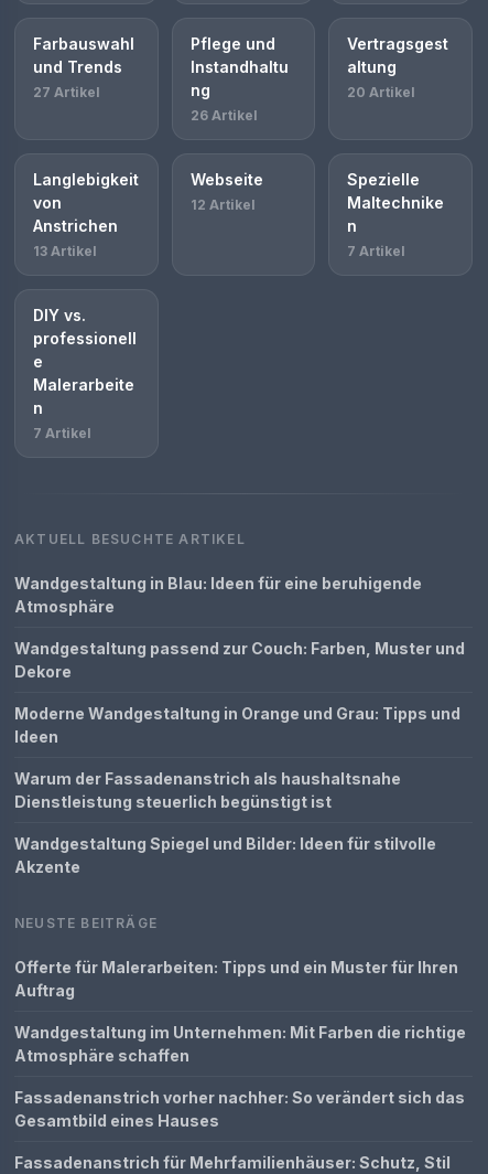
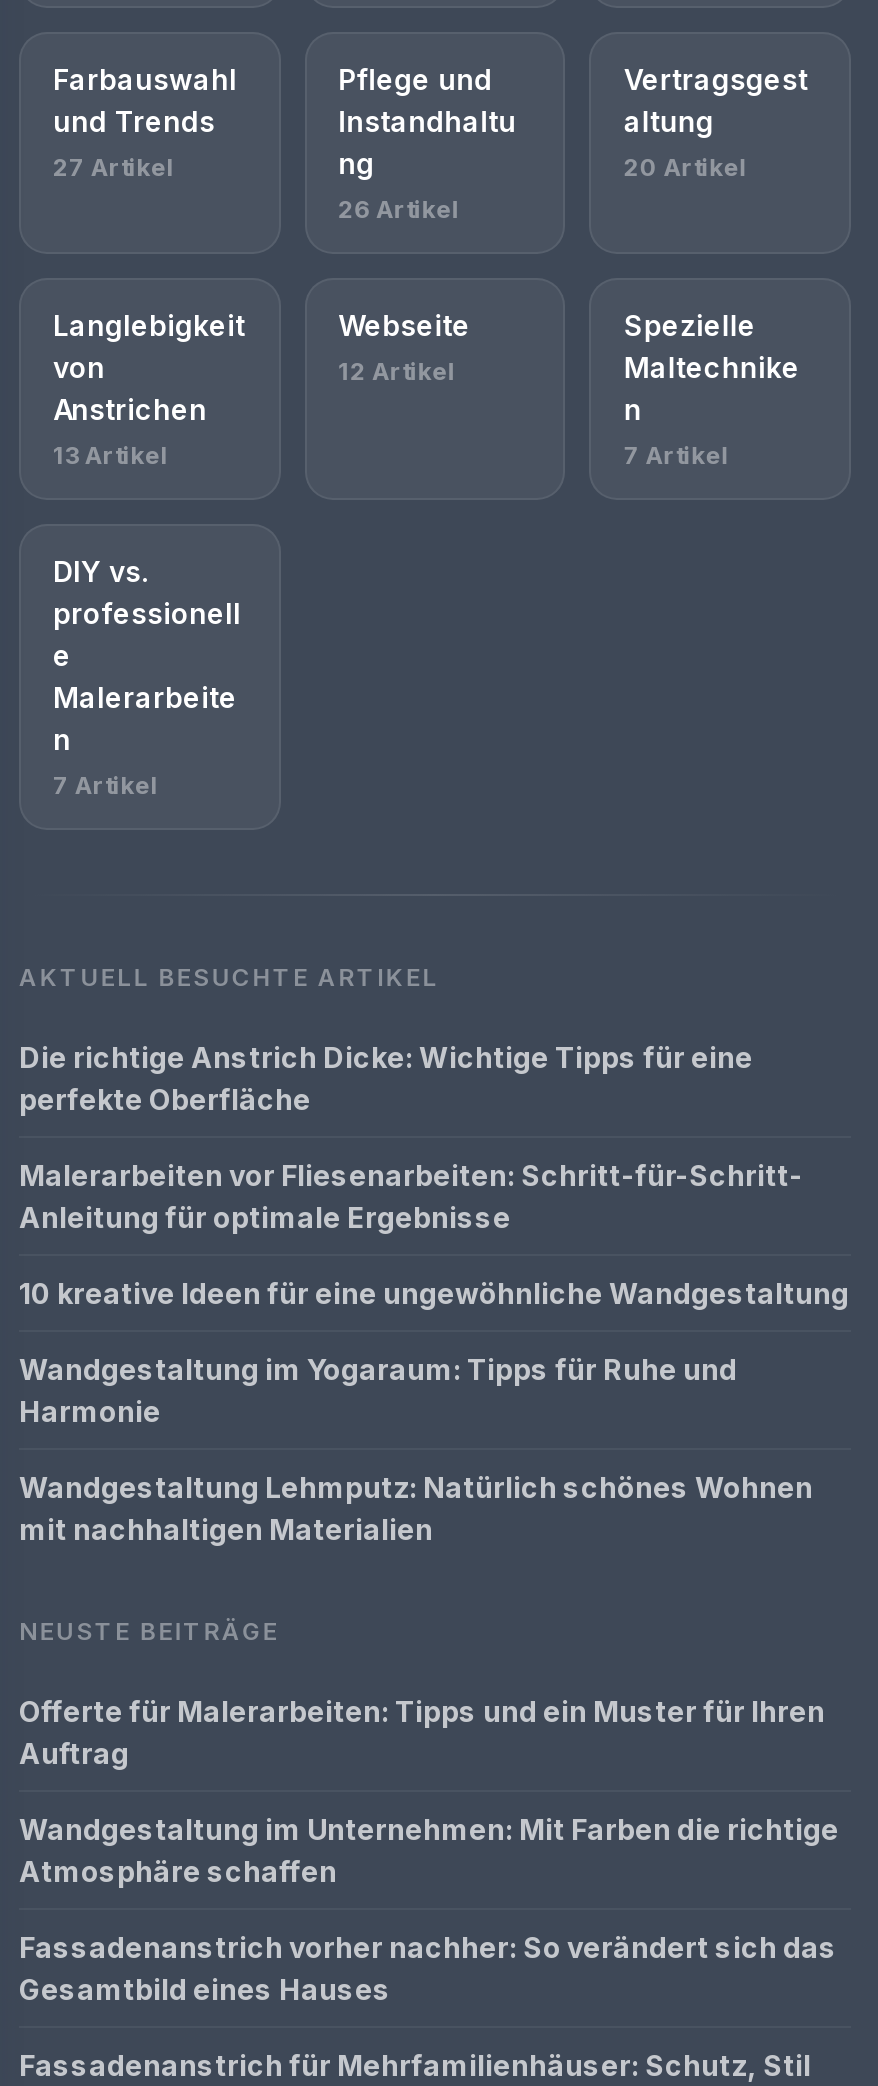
[14,574,422,616] Wandgestaltung in Blau: Ideen für eine beruhigende | Atmosphäre -> [19,1040,753,1116] Die richtige Anstrich Dicke: Wichtige Tipps für eine | perfekte Oberfläche
[14,639,465,681] Wandgestaltung passend zur Couch: Farben, Muster und | Dekore -> [19,1158,803,1234] Malerarbeiten vor Fliesenarbeiten: Schritt-für-Schritt- | Anleitung für optimale Ergebnisse
[14,704,460,746] Moderne Wandgestaltung in Orange und Grau: Tipps und | Ideen -> [19,1276,849,1310] 10 kreative Ideen für eine ungewöhnliche Wandgestaltung
[14,769,401,811] Warum der Fassadenanstrich als haushaltsnahe | Dienstleistung steuerlich begünstigt ist -> [19,1352,737,1428] Wandgestaltung im Yogaraum: Tipps für Ruhe und | Harmonie
[14,834,436,876] Wandgestaltung Spiegel und Bilder: Ideen für stilvolle | Akzente -> [19,1470,813,1546] Wandgestaltung Lehmputz: Natürlich schönes Wohnen | mit nachhaltigen Materialien

